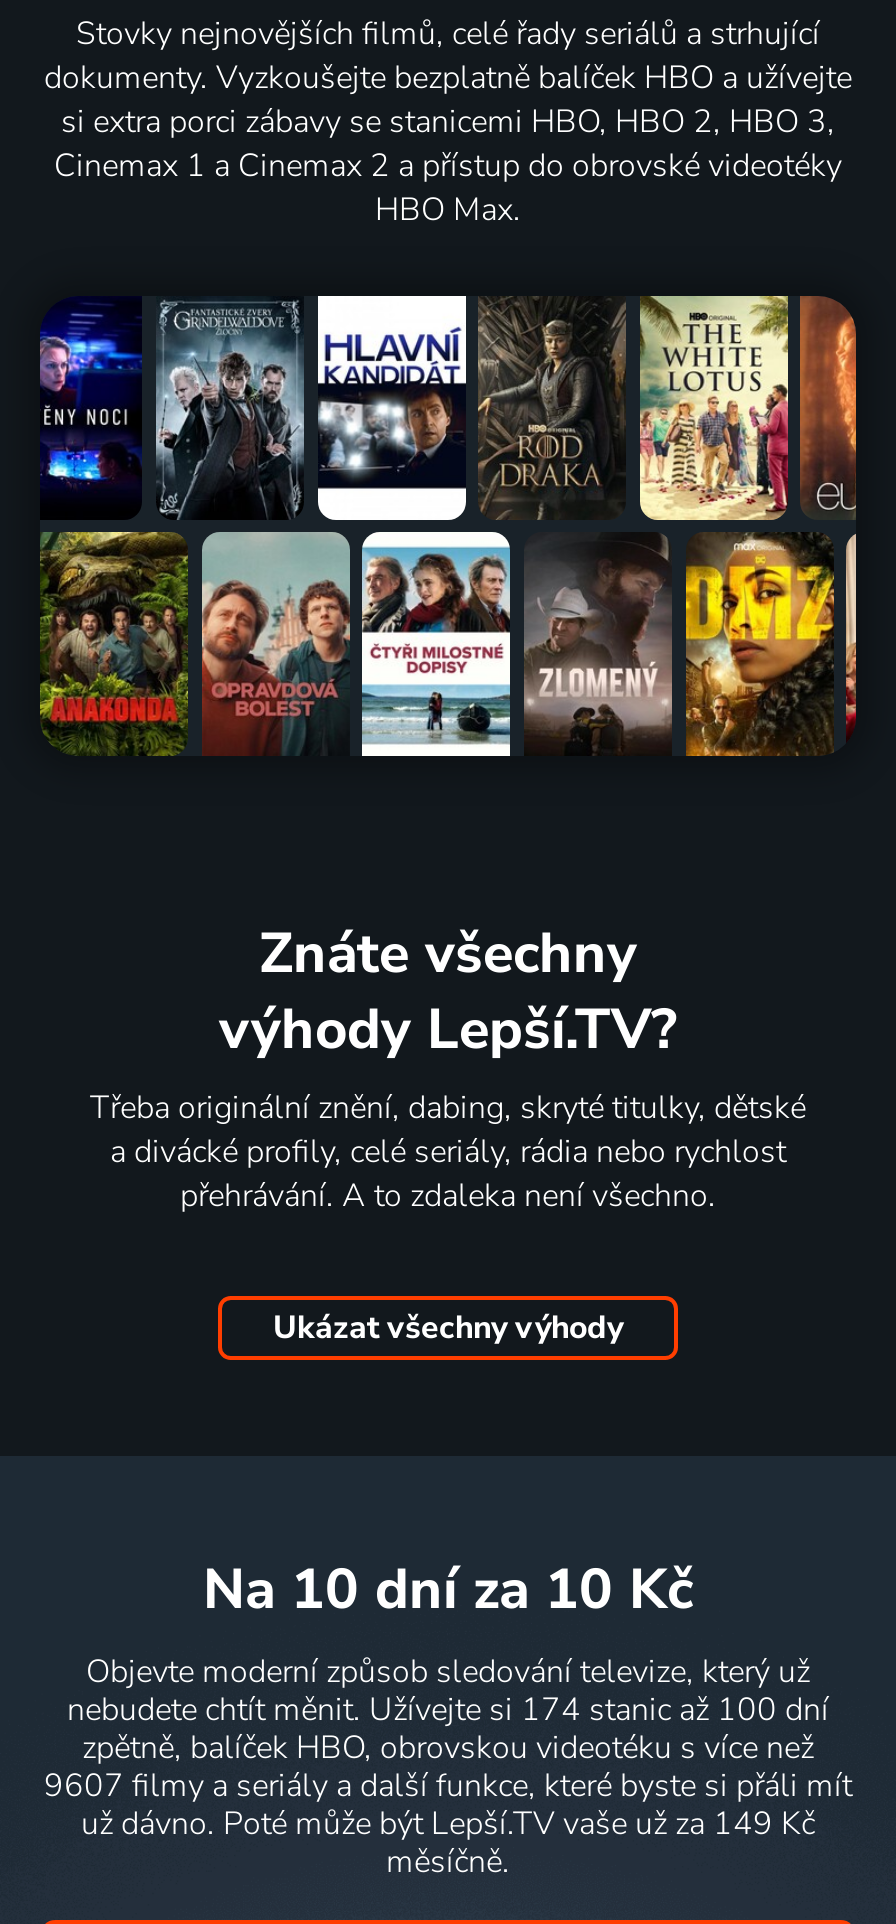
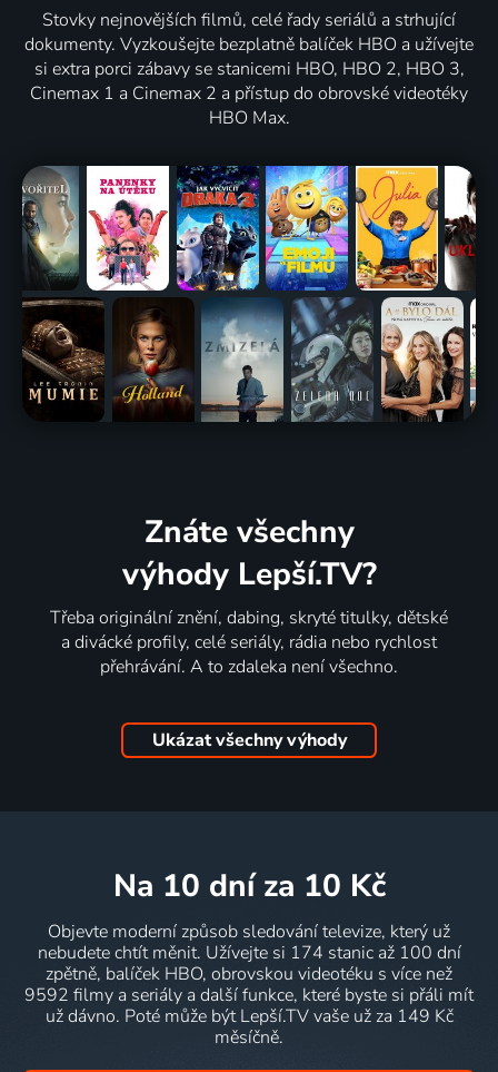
[38,294,858,758] [image] -> [21,165,477,423] [image]
[44,1764,852,1808] 9607 filmy a seriály a další funkce, které byste si přáli mít -> [24,983,474,1008] 9592 filmy a seriály a další funkce, které byste si přáli mít

